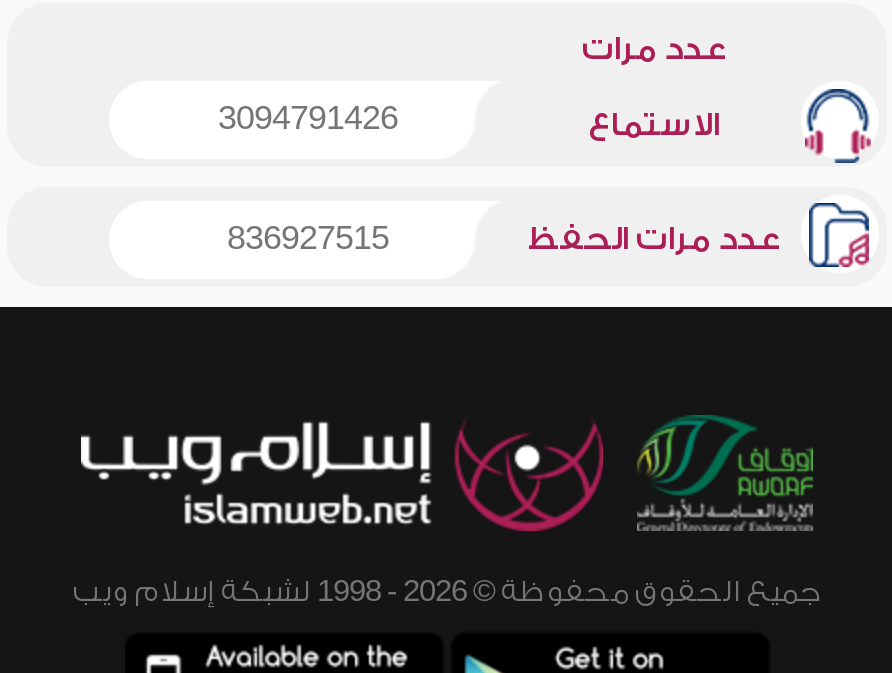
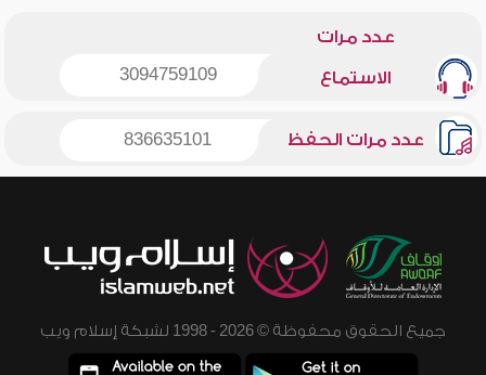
[218,102,398,138] 3094791426 -> [119,66,216,85] 3094759109
[227,221,389,257] 836927515 -> [124,130,212,150] 836635101

